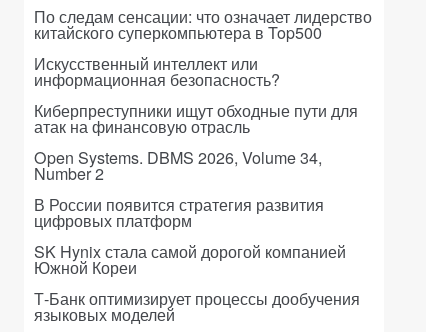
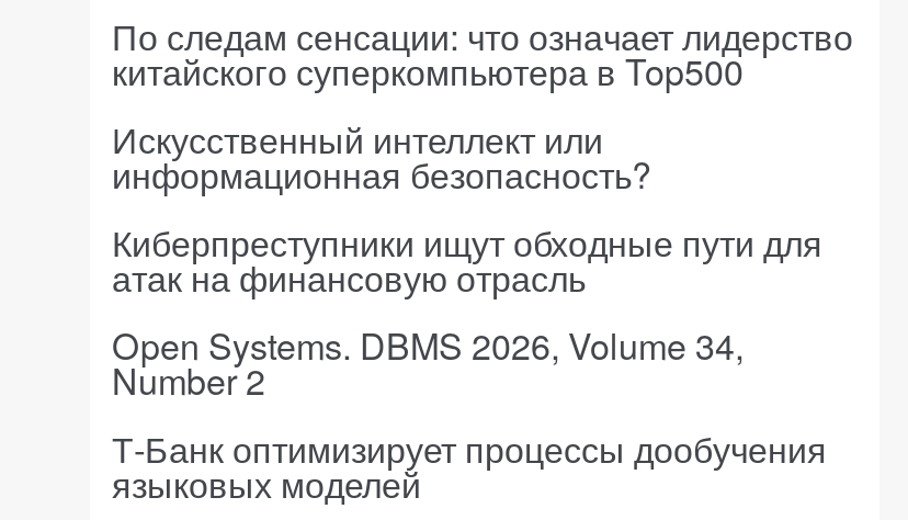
[34,193,346,279] В России появится стратегия развития | цифровых платформ | SK Hynix стала самой дорогой компанией | Южной Кореи -> none

